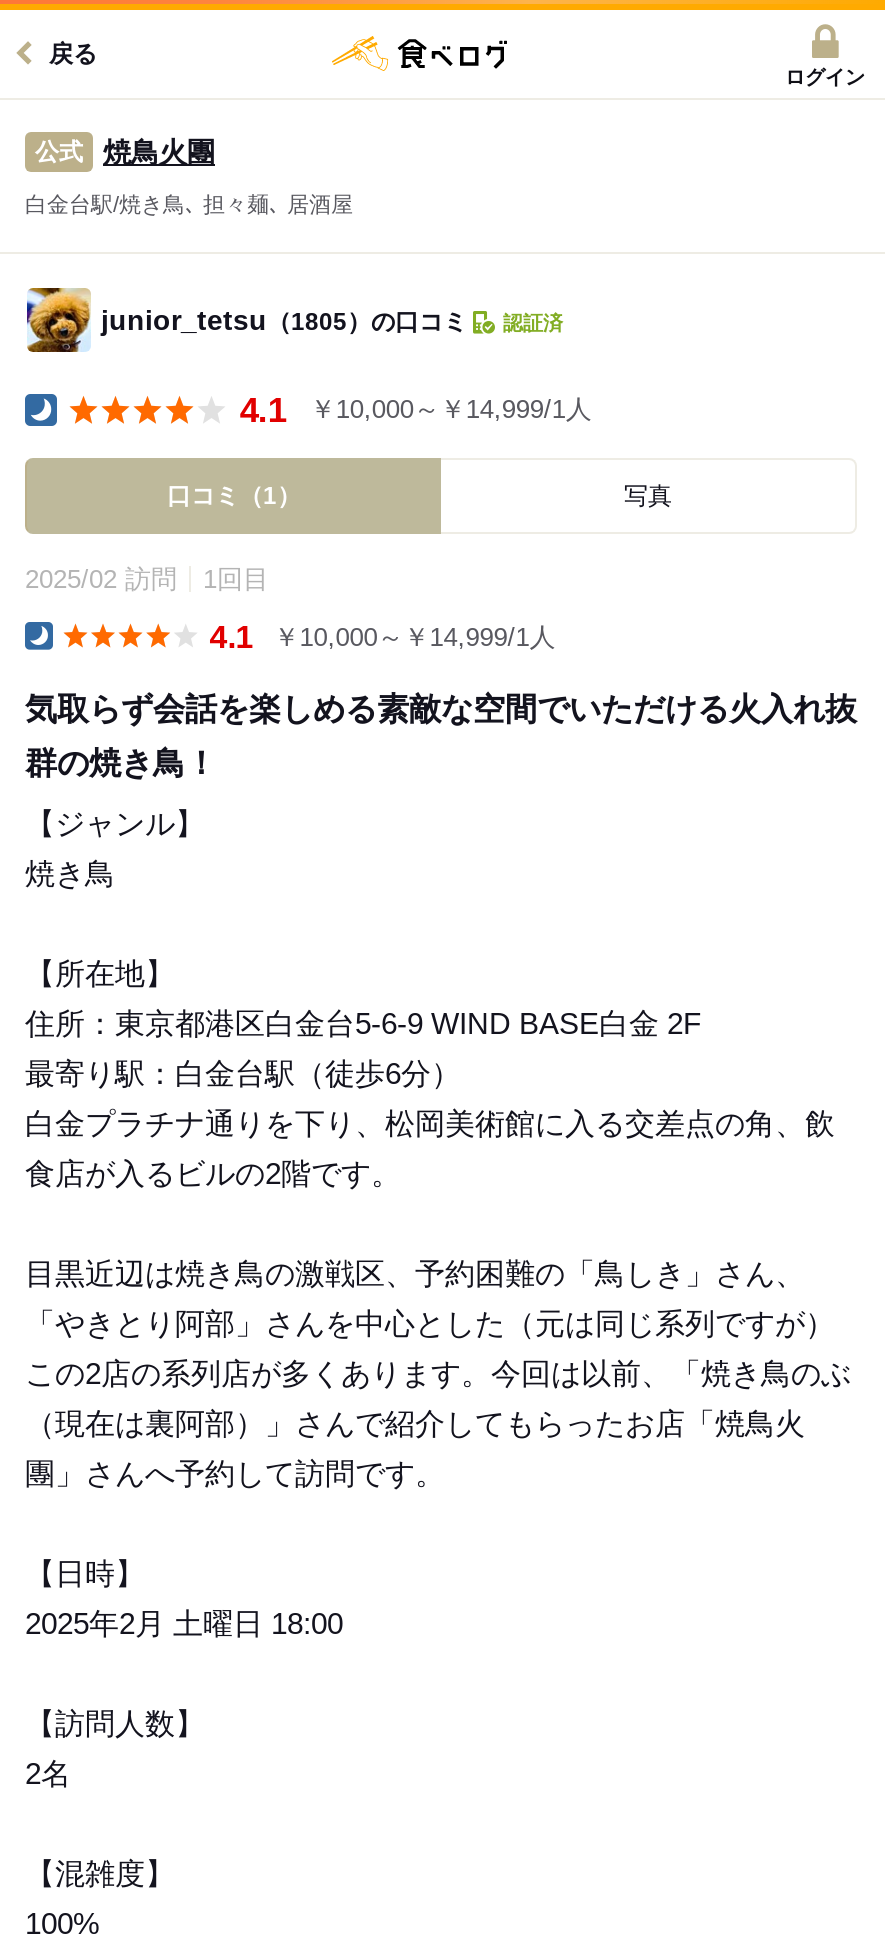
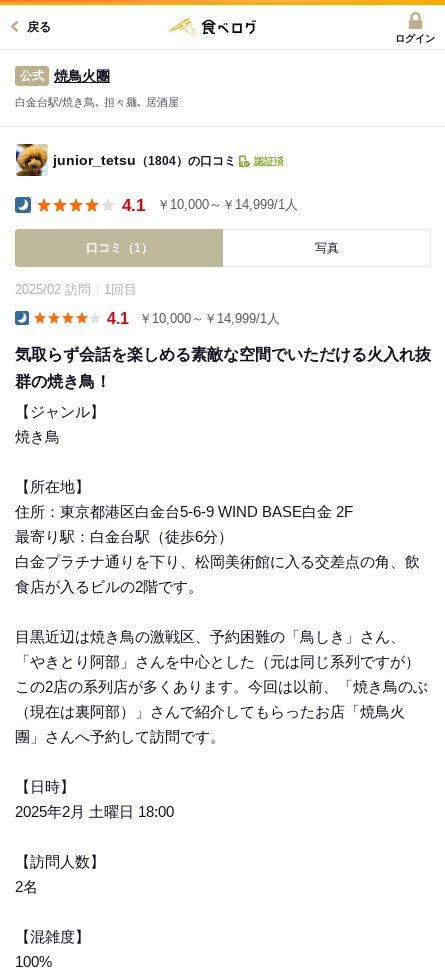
[101,303,467,335] junior_tetsu（1805）の口コミ -> [53,151,236,167] junior_tetsu（1804）の口コミ

